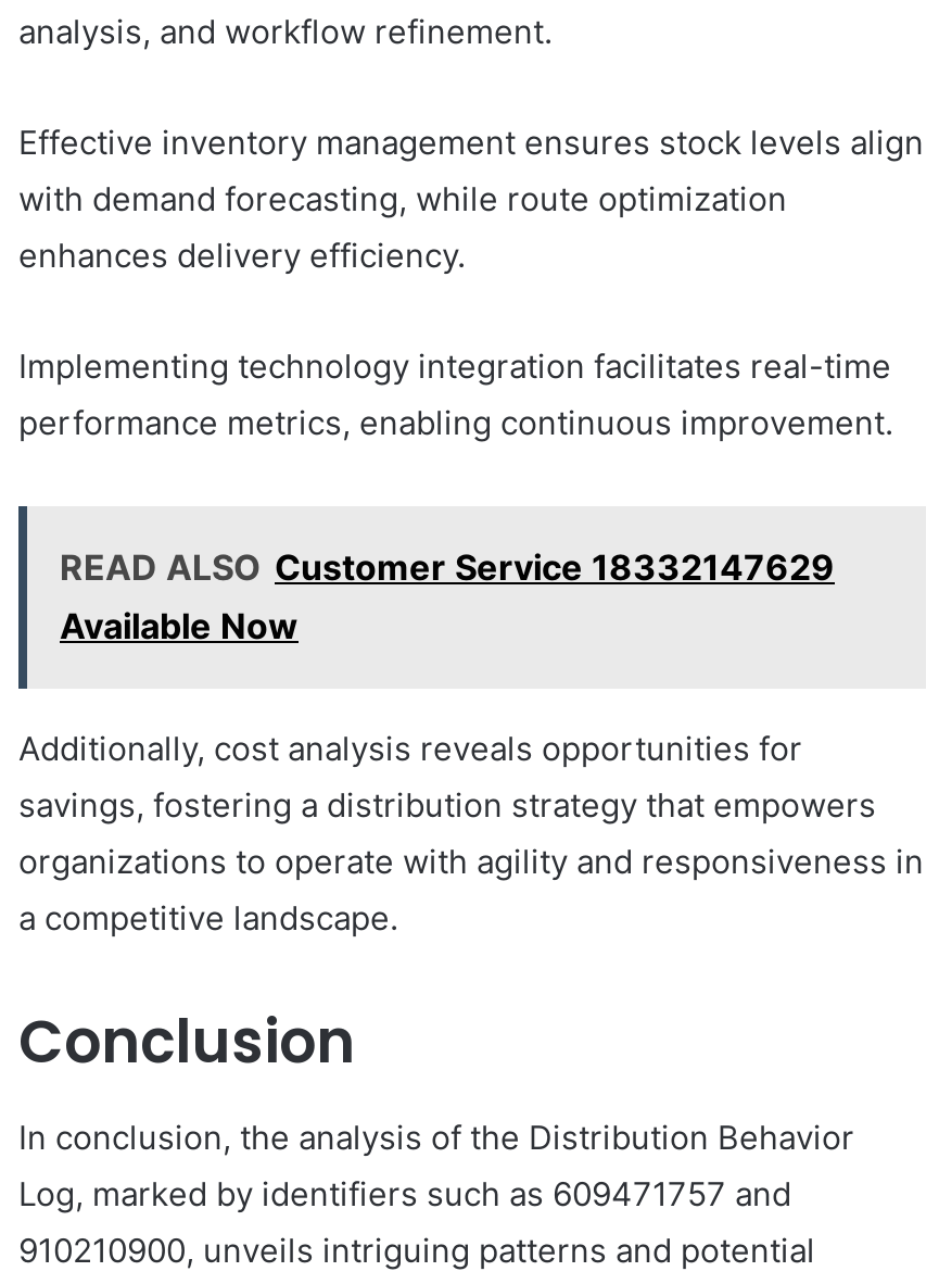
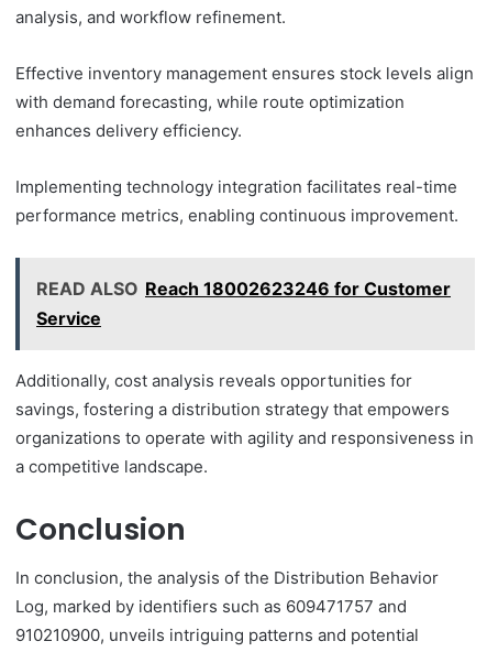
[60,545,835,647] READ ALSO Customer Service 18332147629 | Available Now -> [36,277,451,329] READ ALSO Reach 18002623246 for Customer | Service

